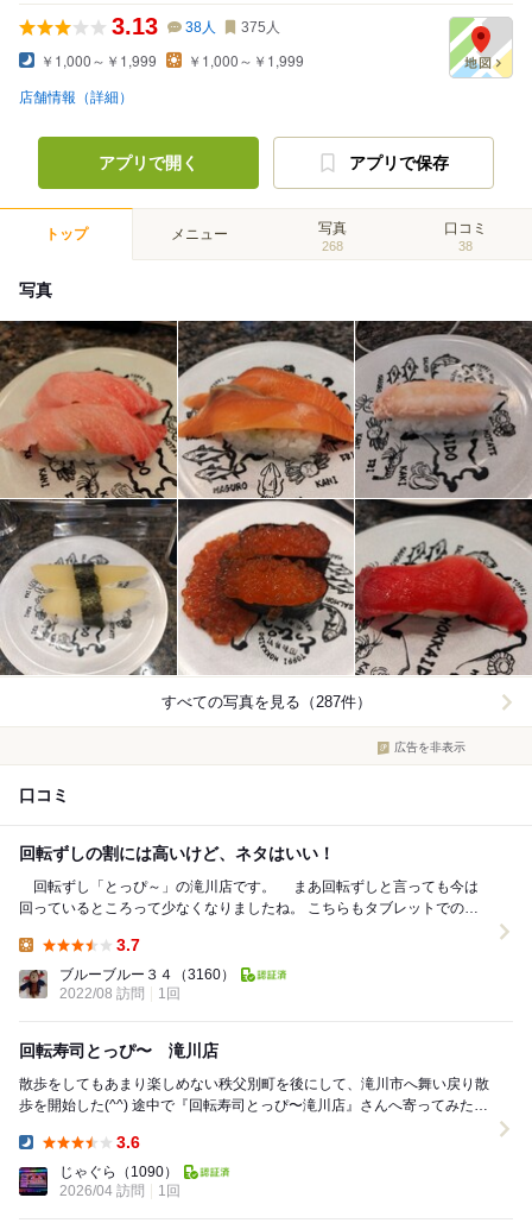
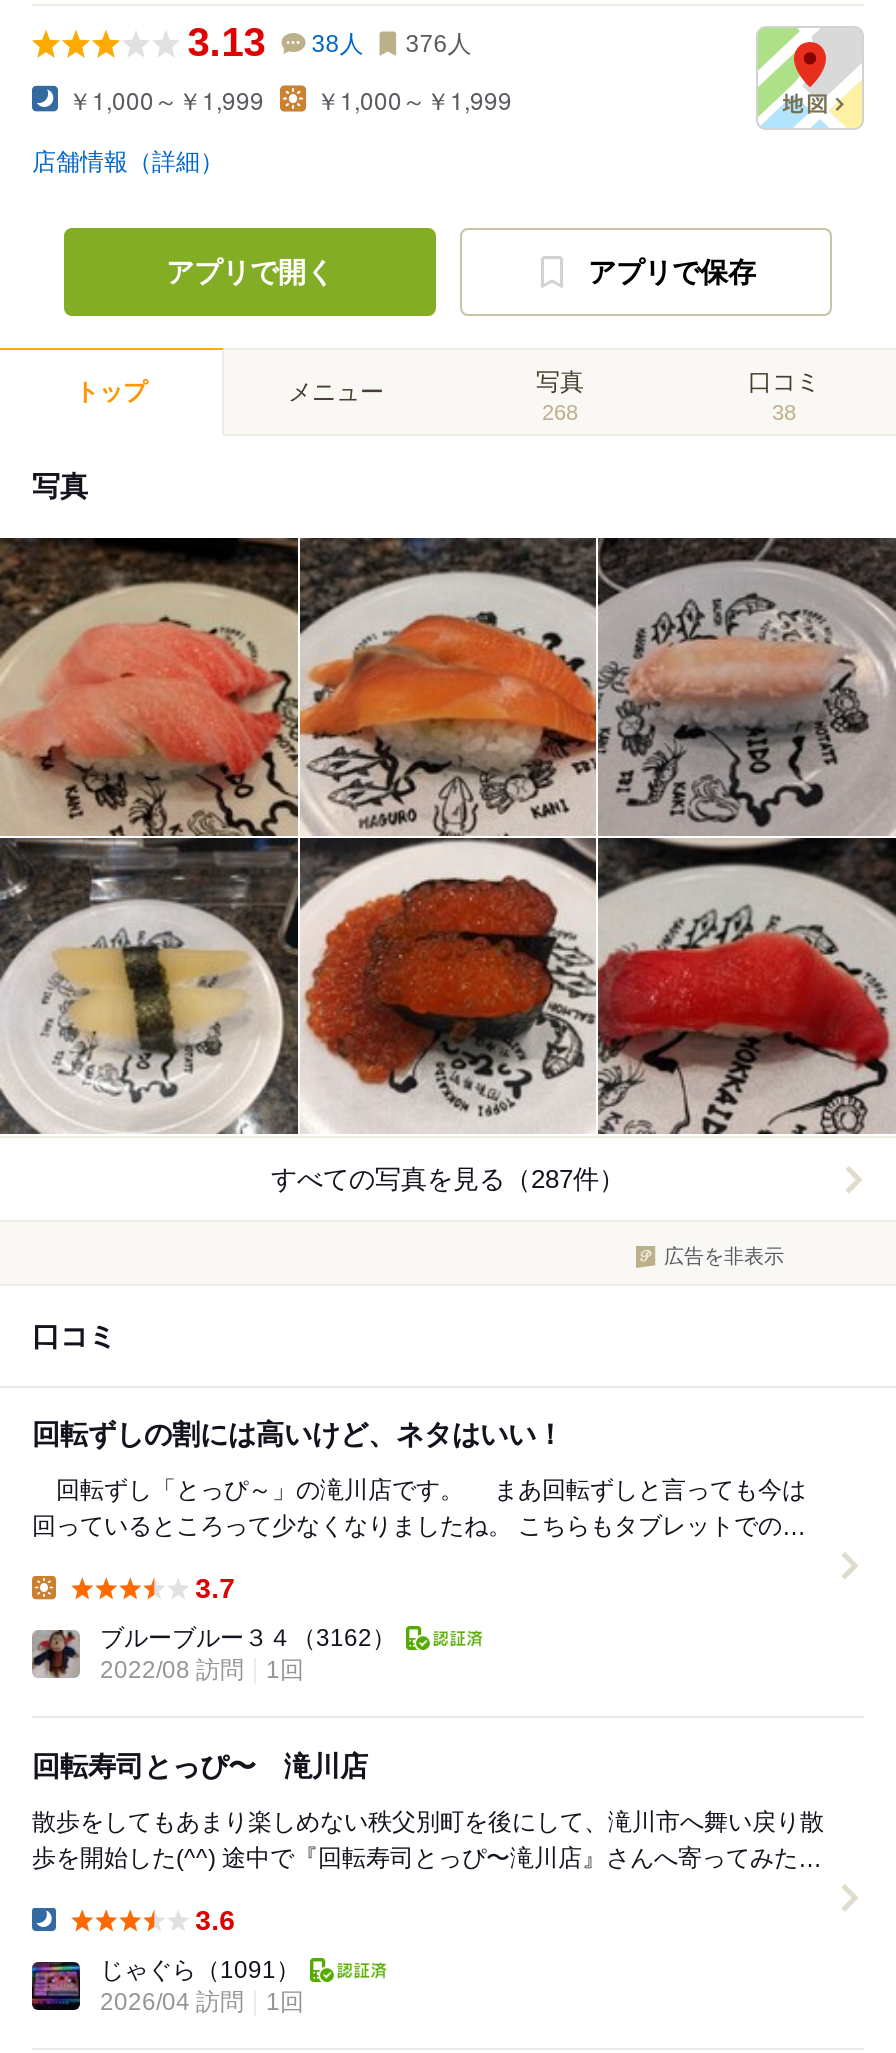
[111,13,280,39] 3.13 38人 375人 -> [188,20,472,64] 3.13 38人 376人
[59,967,235,983] ブルーブルー３４（3160） -> [100,1625,396,1653] ブルーブルー３４（3162）
[59,1164,178,1181] じゃぐら（1090） -> [100,1957,300,1985] じゃぐら（1091）

